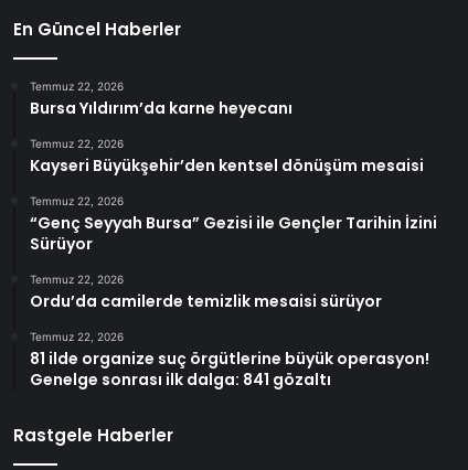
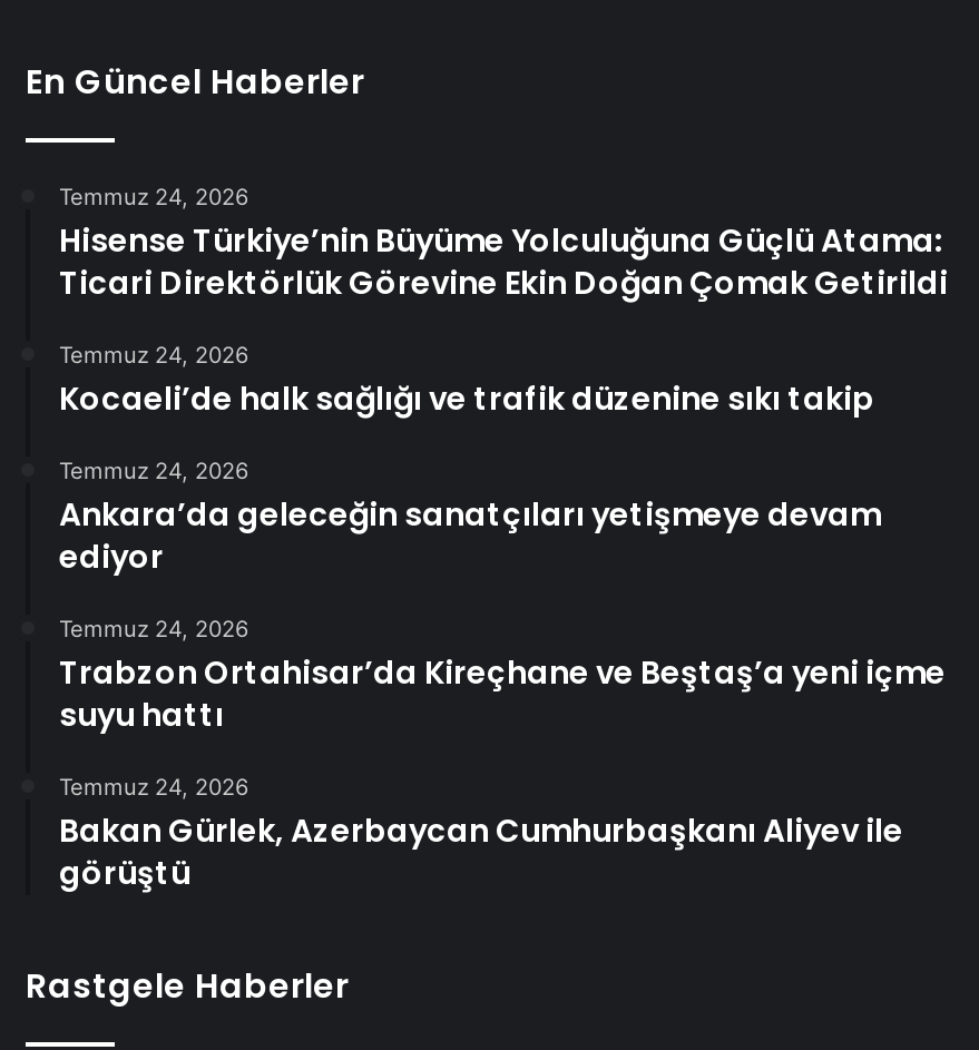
[30,79,292,119] Temmuz 22, 2026 | Bursa Yıldırım’da karne heyecanı -> [59,181,948,304] Temmuz 24, 2026 | Hisense Türkiye’nin Büyüme Yolculuğuna Güçlü Atama: | Ticari Direktörlük Görevine Ekin Doğan Çomak Getirildi
[30,136,424,176] Temmuz 22, 2026 | Kayseri Büyükşehir’den kentsel dönüşüm mesaisi -> [59,340,874,420] Temmuz 24, 2026 | Kocaeli’de halk sağlığı ve trafik düzenine sıkı takip
[30,194,437,254] Temmuz 22, 2026 | “Genç Seyyah Bursa” Gezisi ile Gençler Tarihin İzini | Sürüyor -> [59,455,881,578] Temmuz 24, 2026 | Ankara’da geleceğin sanatçıları yetişmeye devam | ediyor
[30,272,385,312] Temmuz 22, 2026 | Ordu’da camilerde temizlik mesaisi sürüyor -> [59,614,946,736] Temmuz 24, 2026 | Trabzon Ortahisar’da Kireçhane ve Beştaş’a yeni içme | suyu hattı
[30,329,429,390] Temmuz 22, 2026 | 81 ilde organize suç örgütlerine büyük operasyon! | Genelge sonrası ilk dalga: 841 gözaltı -> [59,772,903,894] Temmuz 24, 2026 | Bakan Gürlek, Azerbaycan Cumhurbaşkanı Aliyev ile | görüştü

